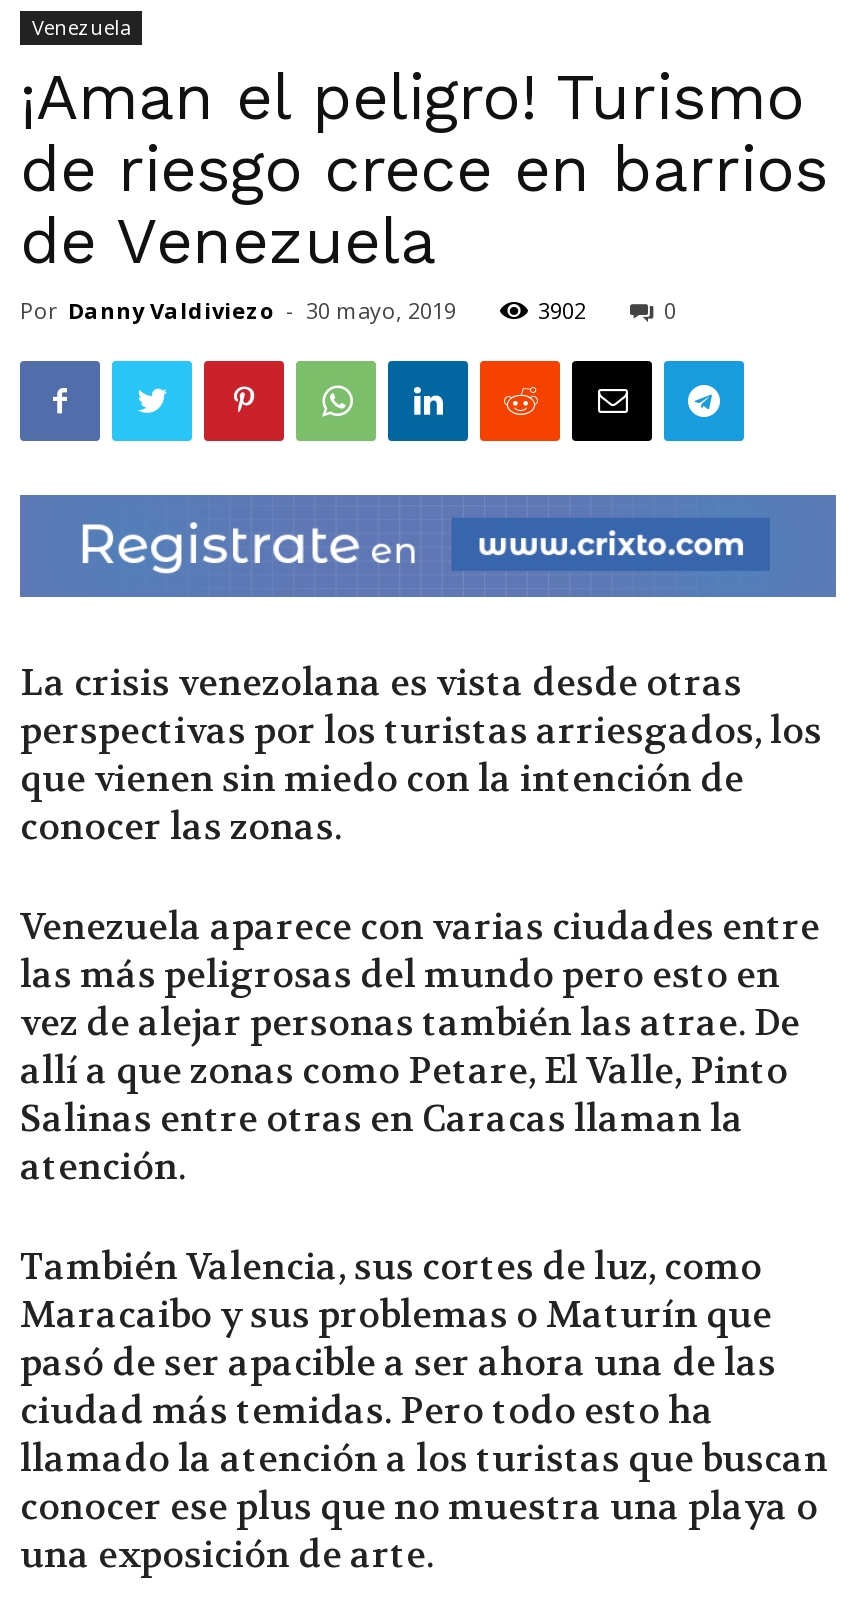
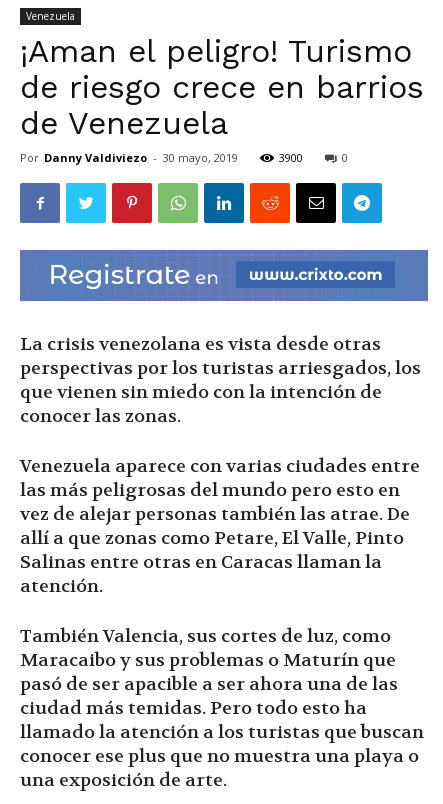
[538,295,586,325] 3902 -> [279,150,303,165] 3900

